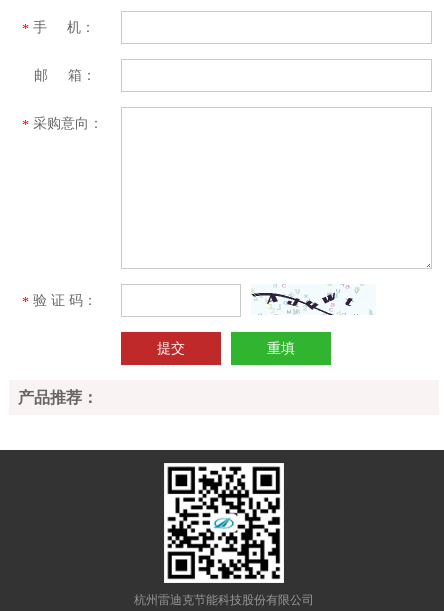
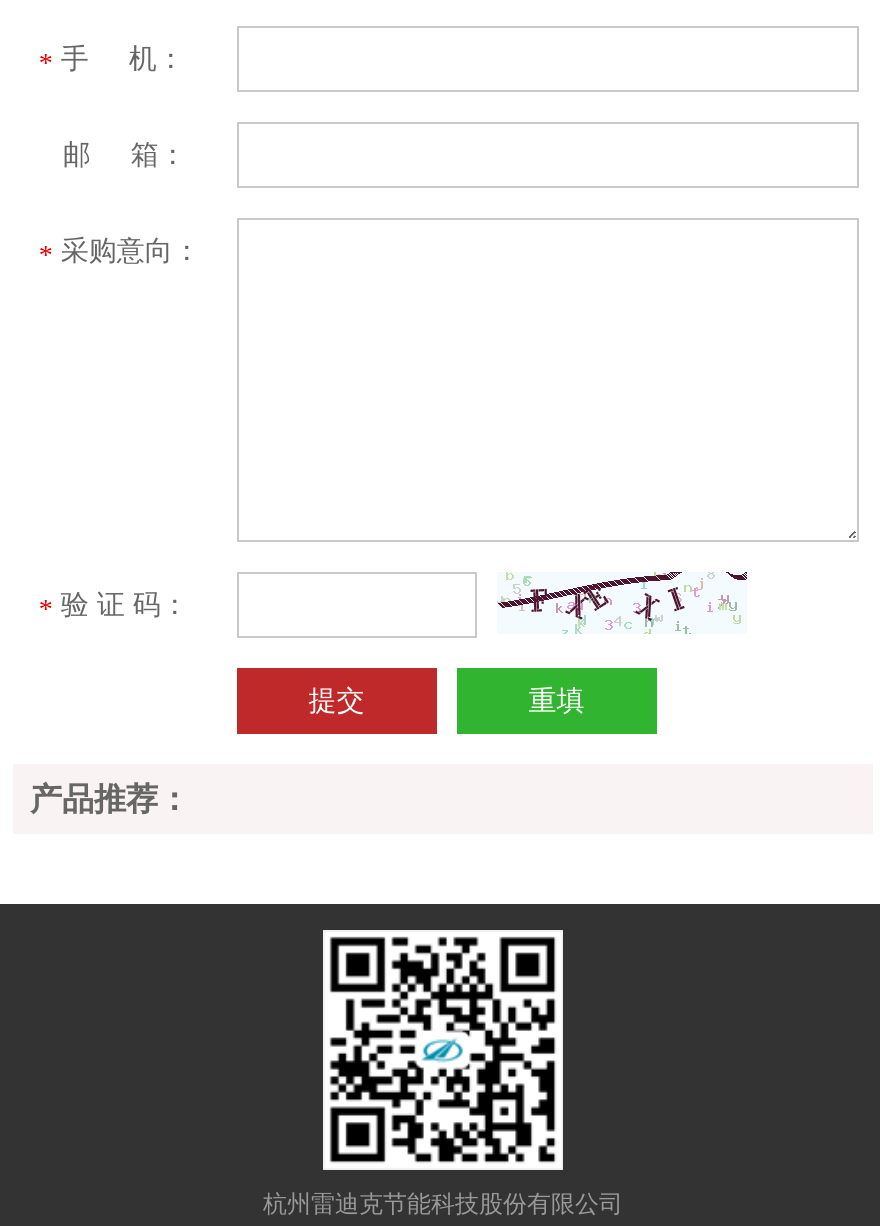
[251,284,376,316] [image] -> [497,570,749,634] [image]

